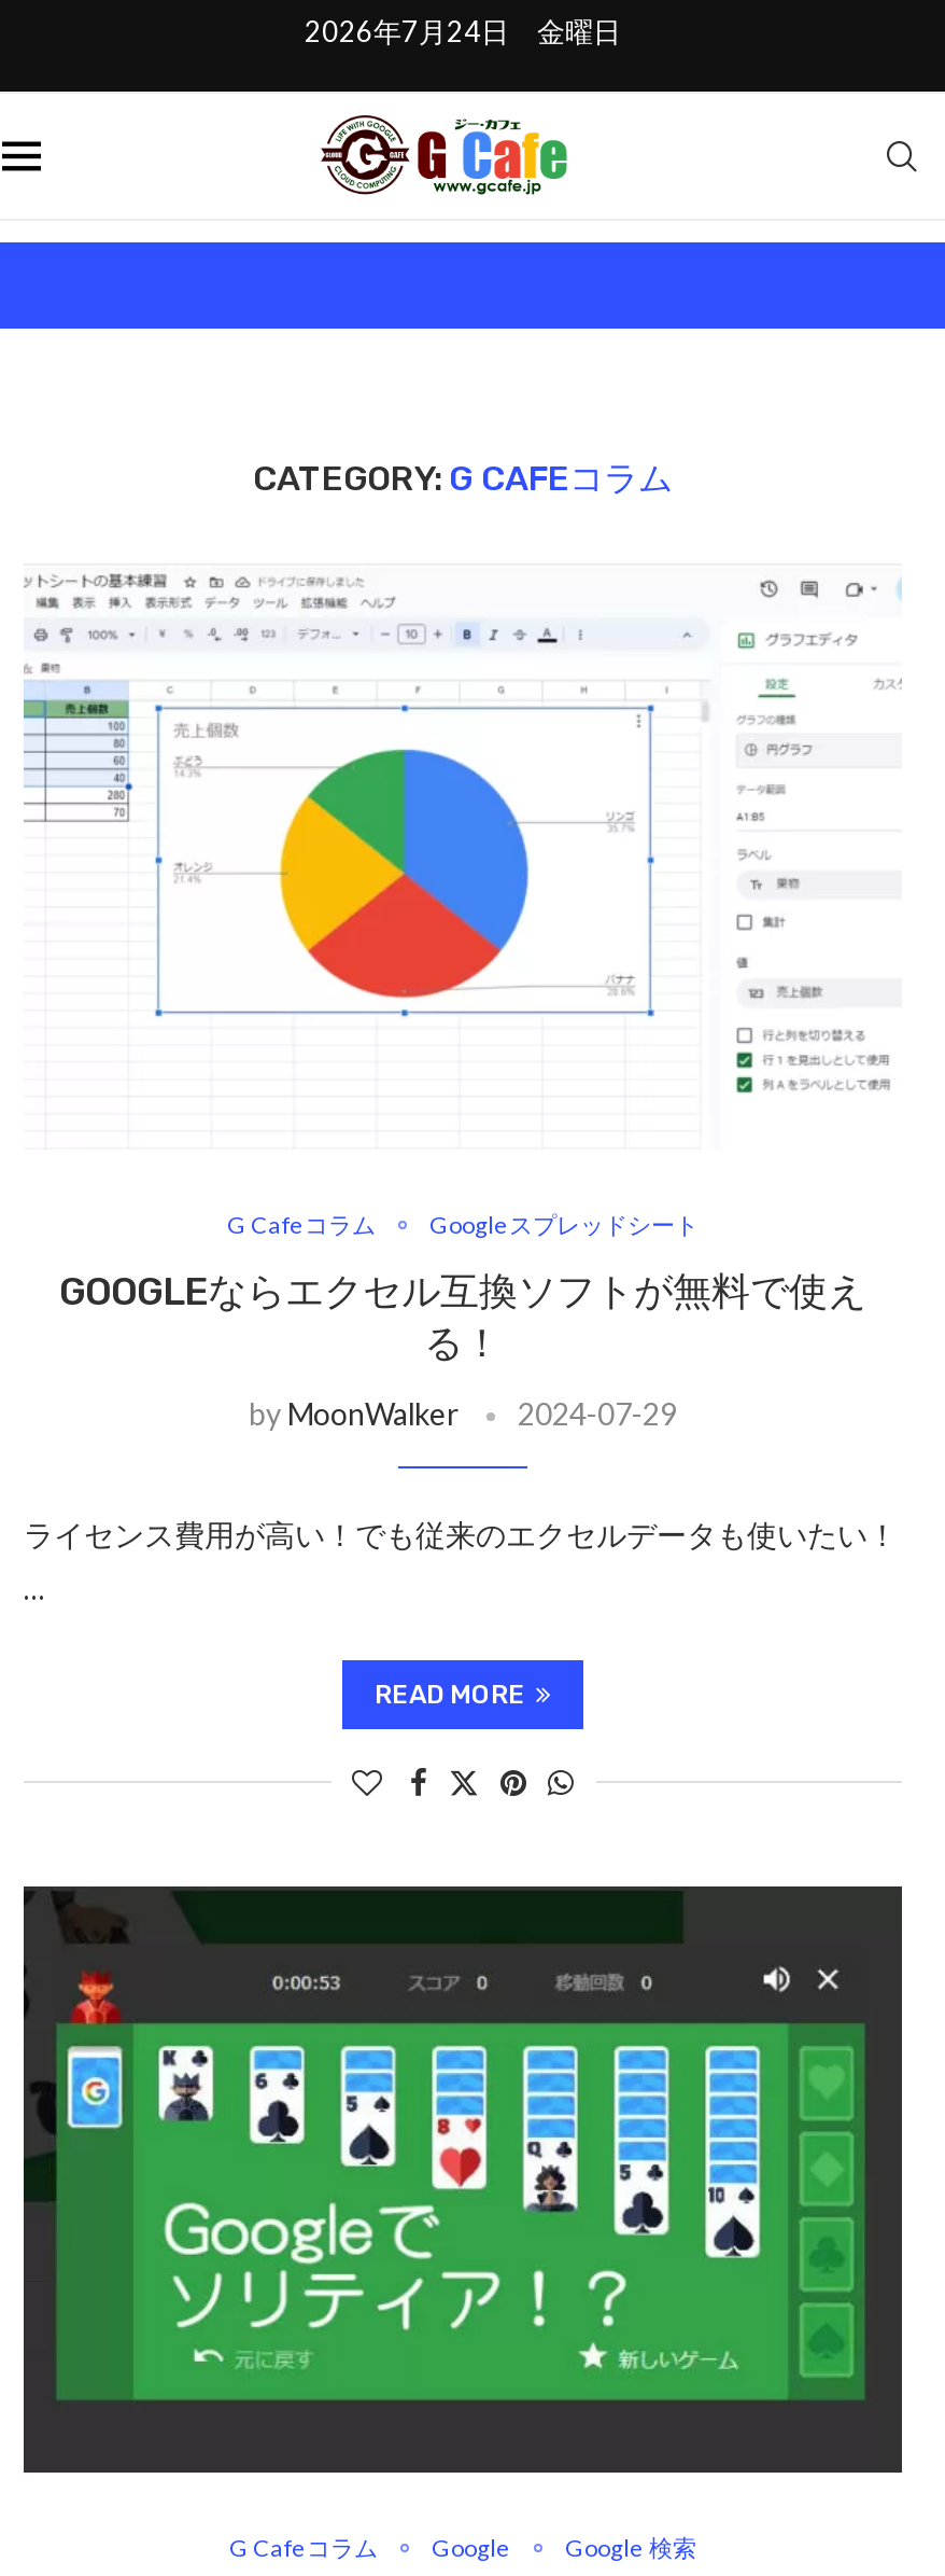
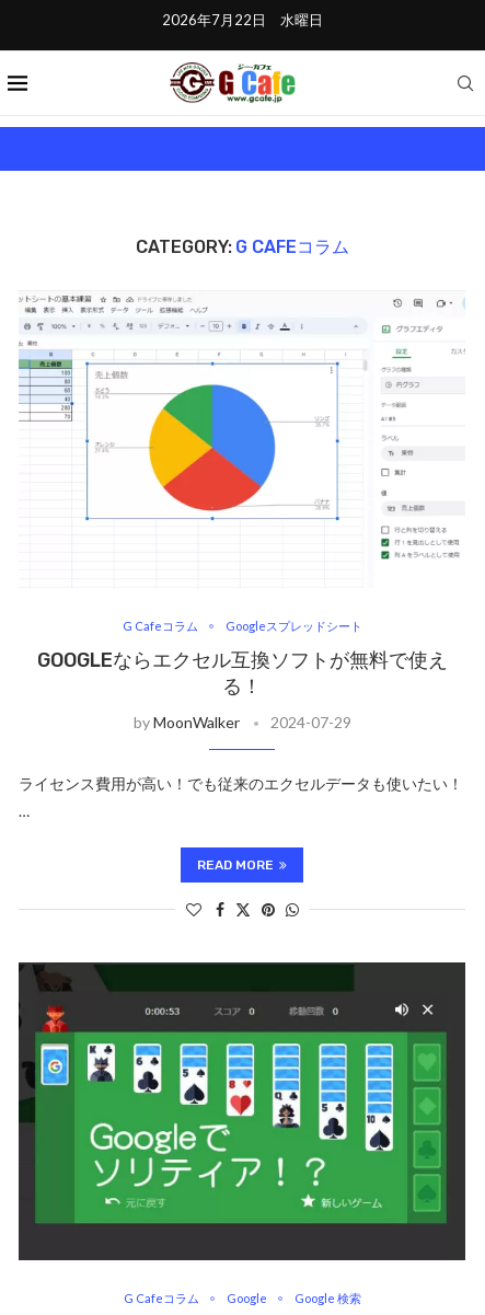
[305,14,621,48] 2026年7月24日 金曜日 -> [161,11,322,28] 2026年7月22日 水曜日

